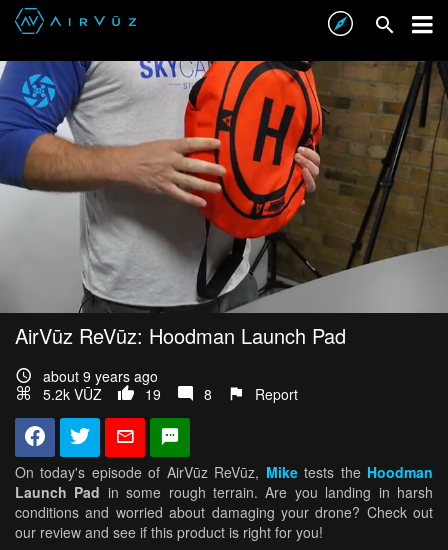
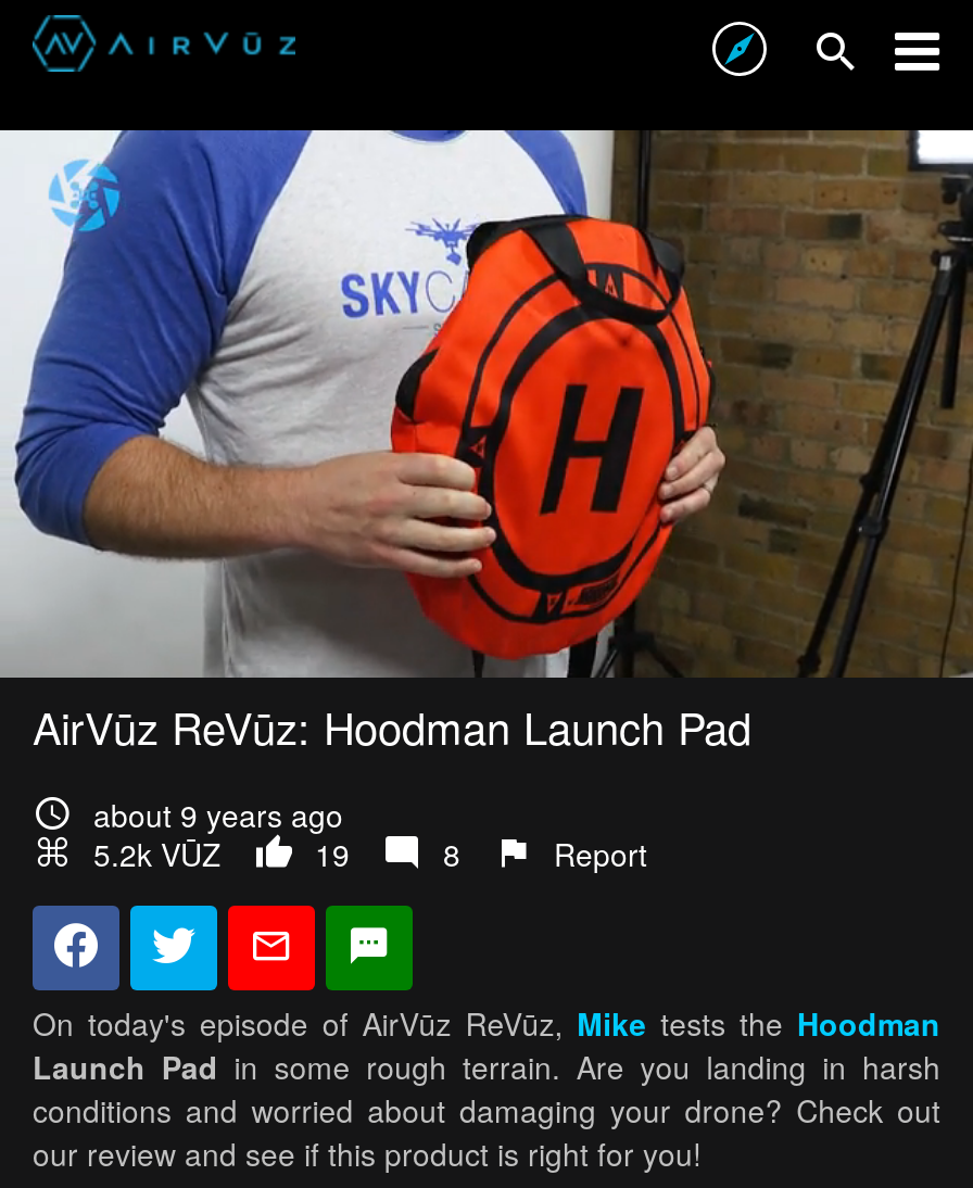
[3,60,445,314] [image] -> [7,128,966,680] [image]

